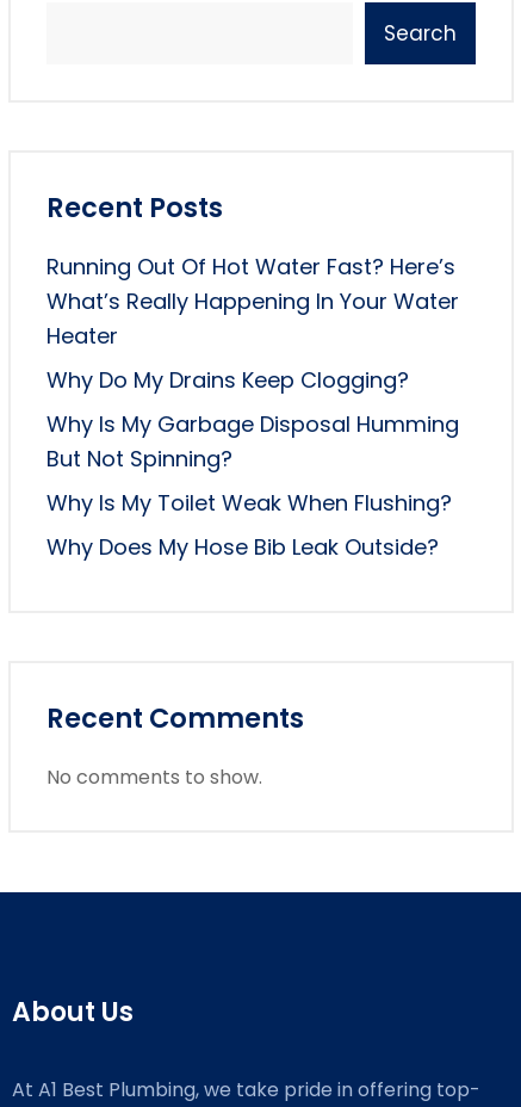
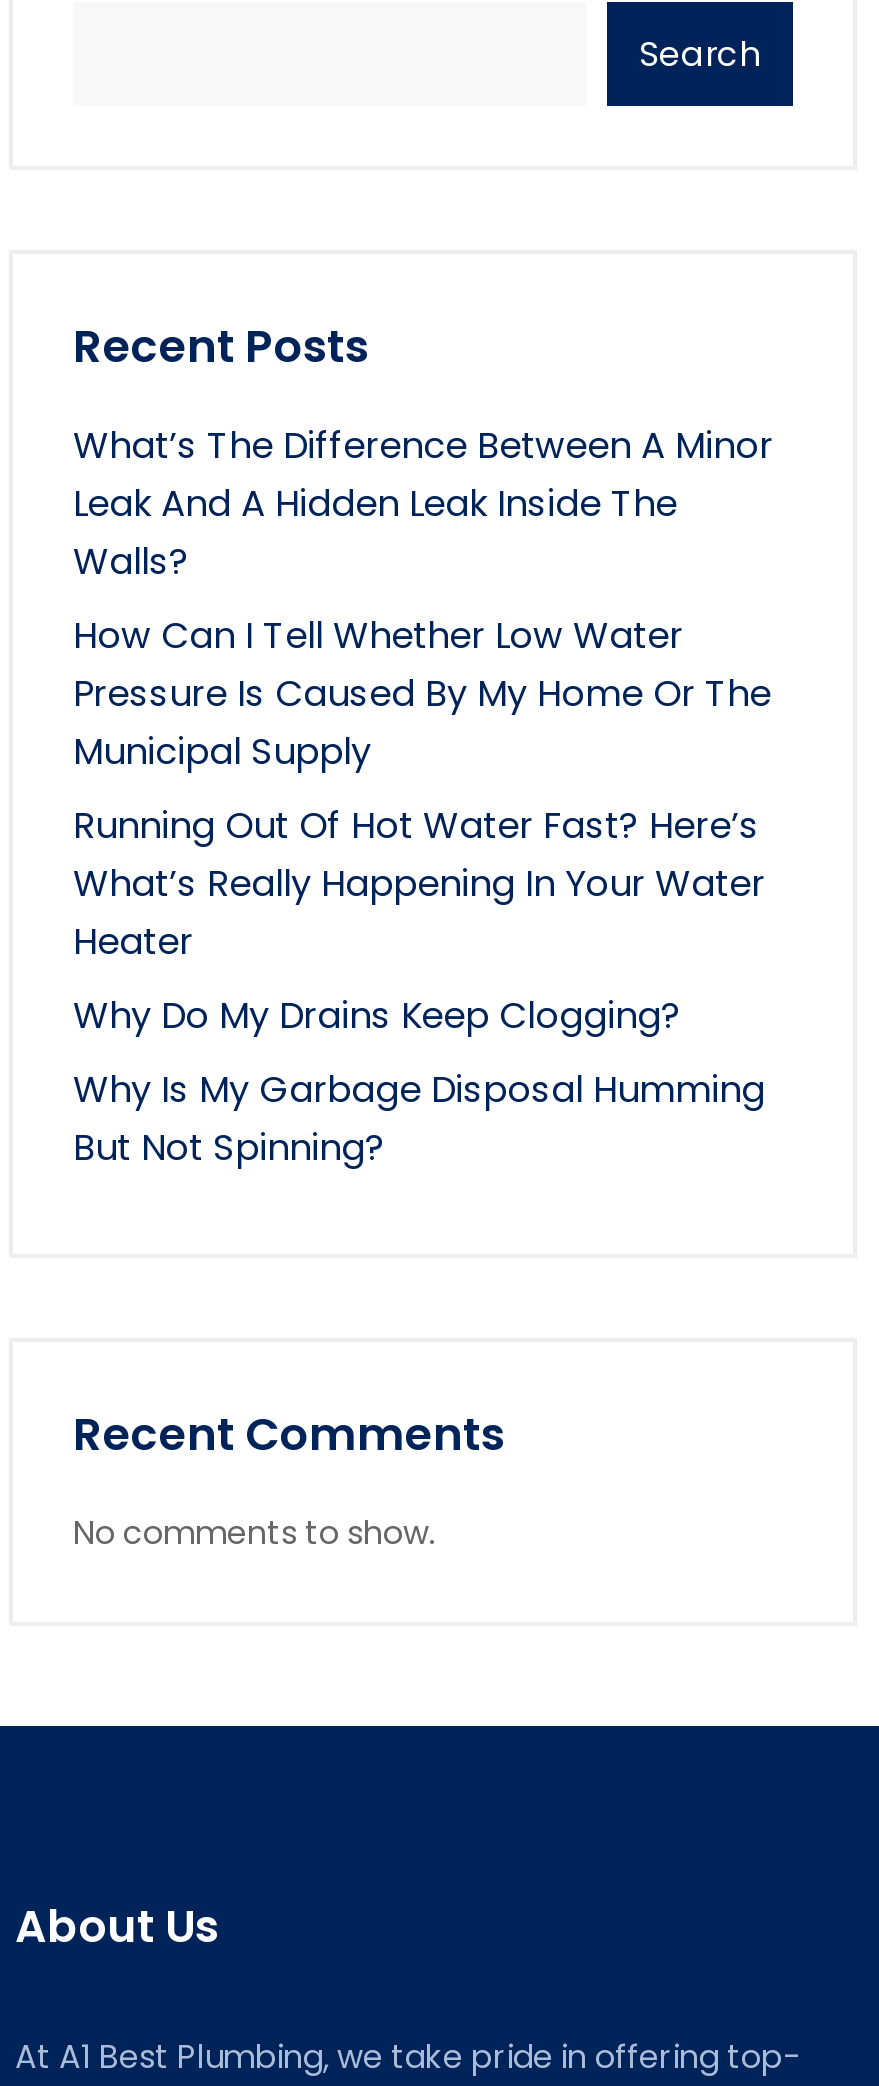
none -> [73,421,773,777] What’s The Difference Between A Minor | Leak And A Hidden Leak Inside The | Walls? | How Can I Tell Whether Low Water | Pressure Is Caused By My Home Or The | Municipal Supply
moved [46,252,459,474] -> [73,801,765,1173]: Running Out Of Hot Water Fast? Here’s | What’s Really Happening In Your Water | Heater | Why Do My Drains Keep Clogging? | Why Is My Garbage Disposal Humming | But Not Spinning?
[46,488,452,562] Why Is My Toilet Weak When Flushing? | Why Does My Hose Bib Leak Outside? -> none

